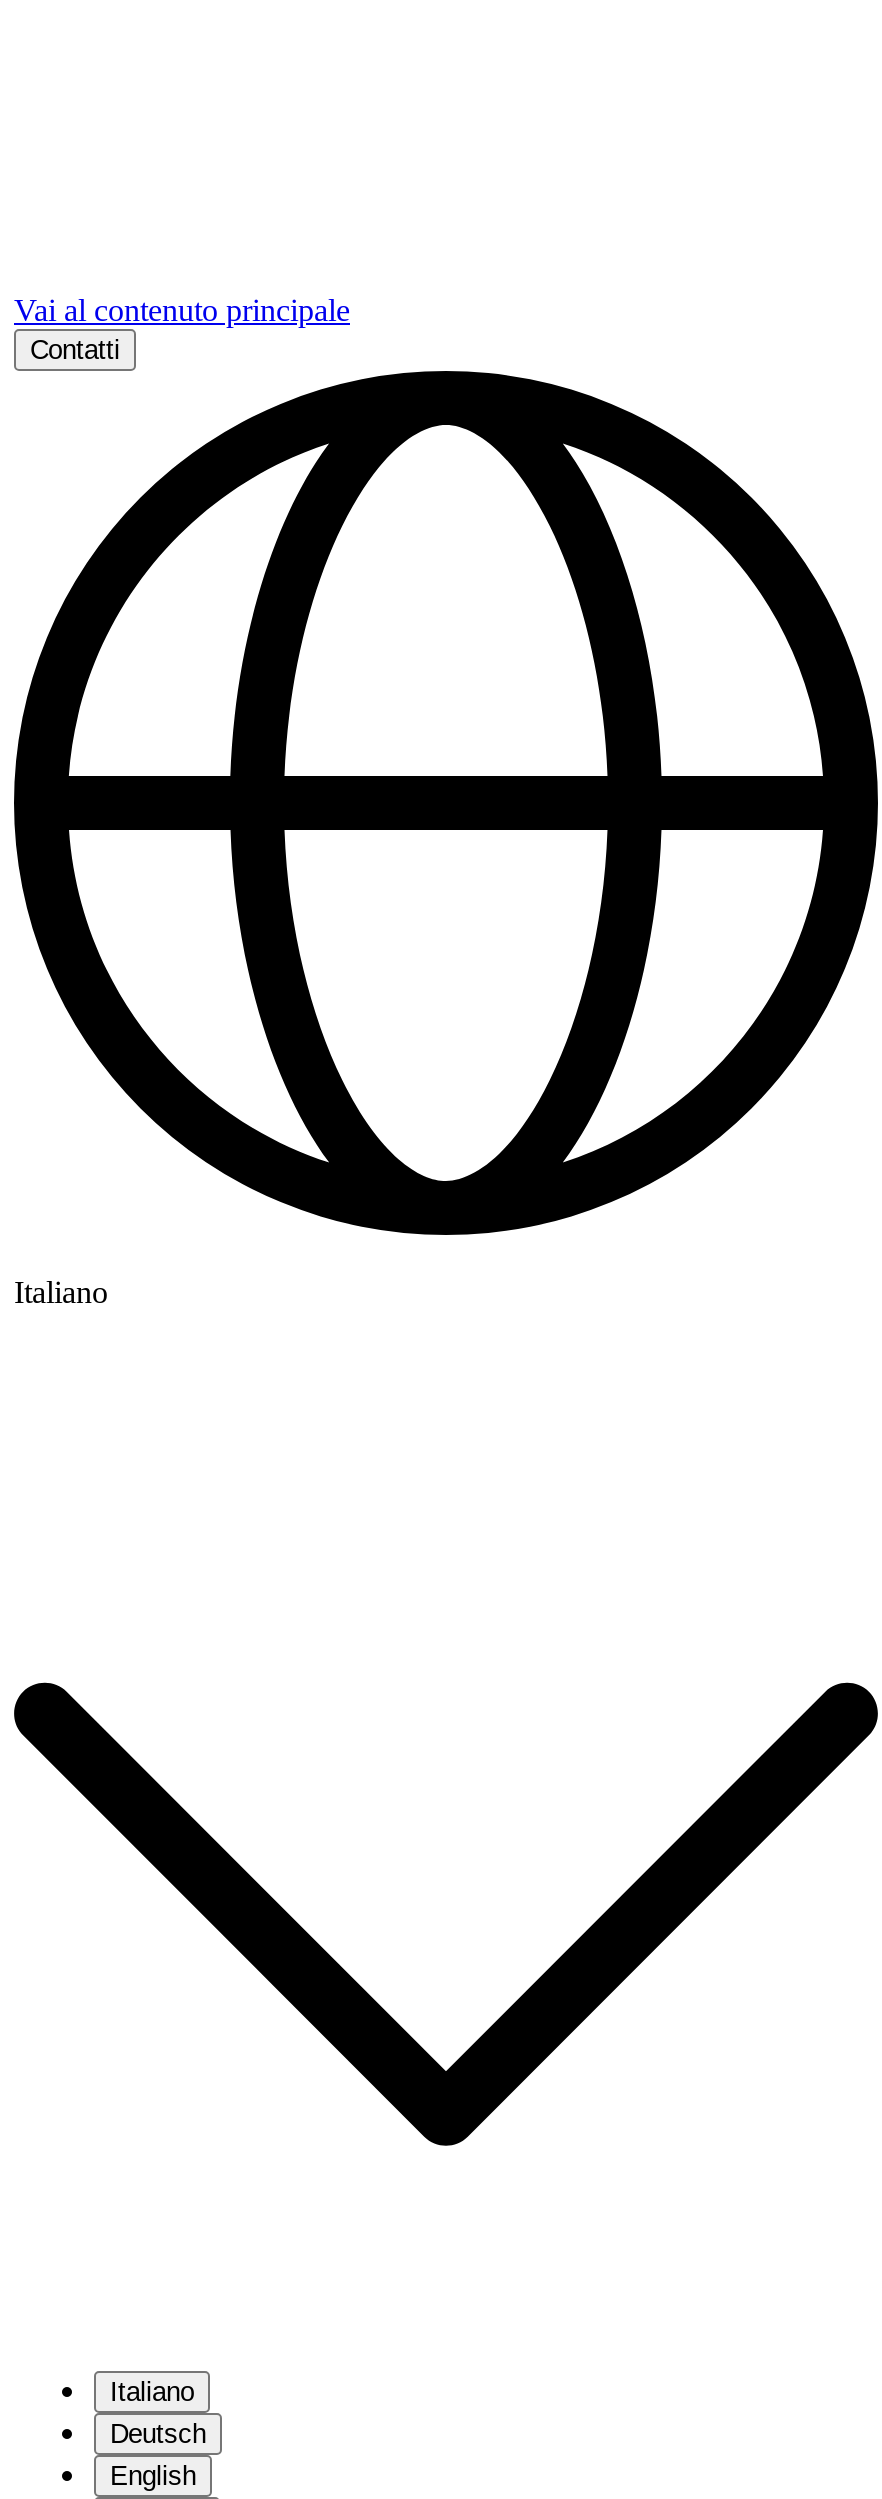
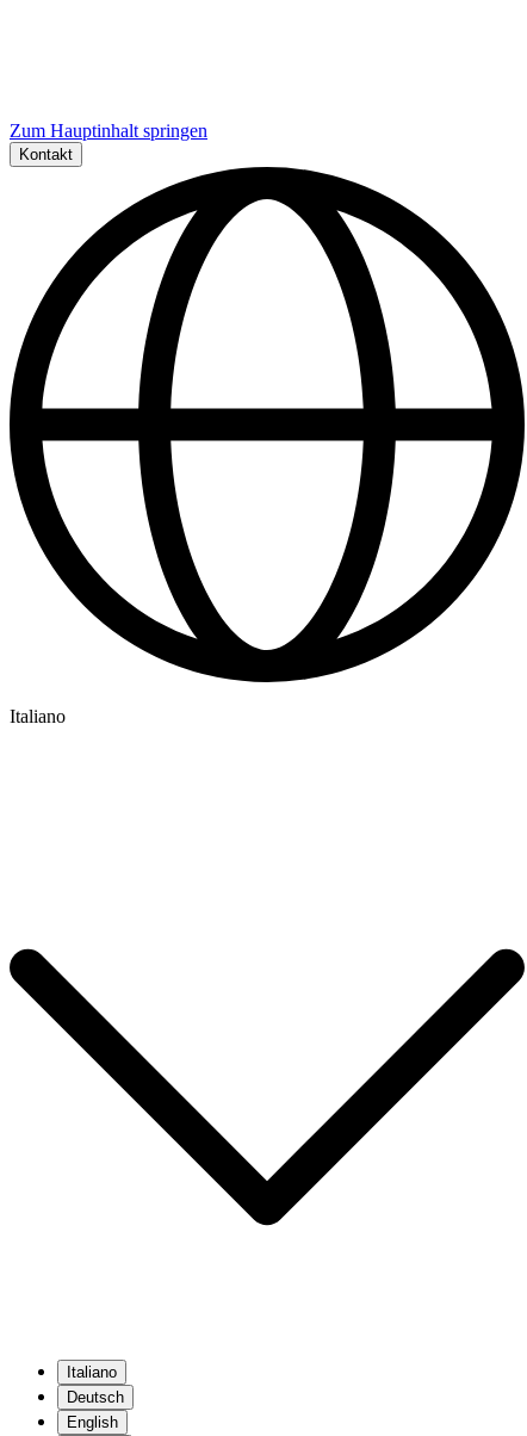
[14,293,350,365] Vai al contenuto principale | Contatti -> [10,120,207,163] Zum Hauptinhalt springen | Kontakt

